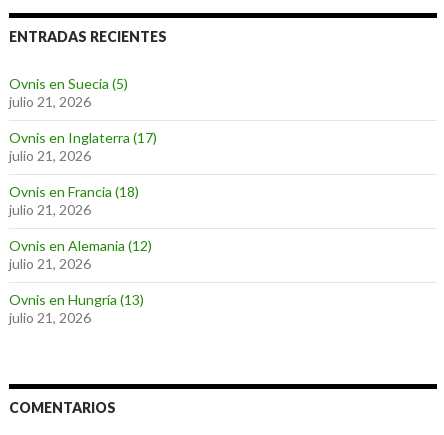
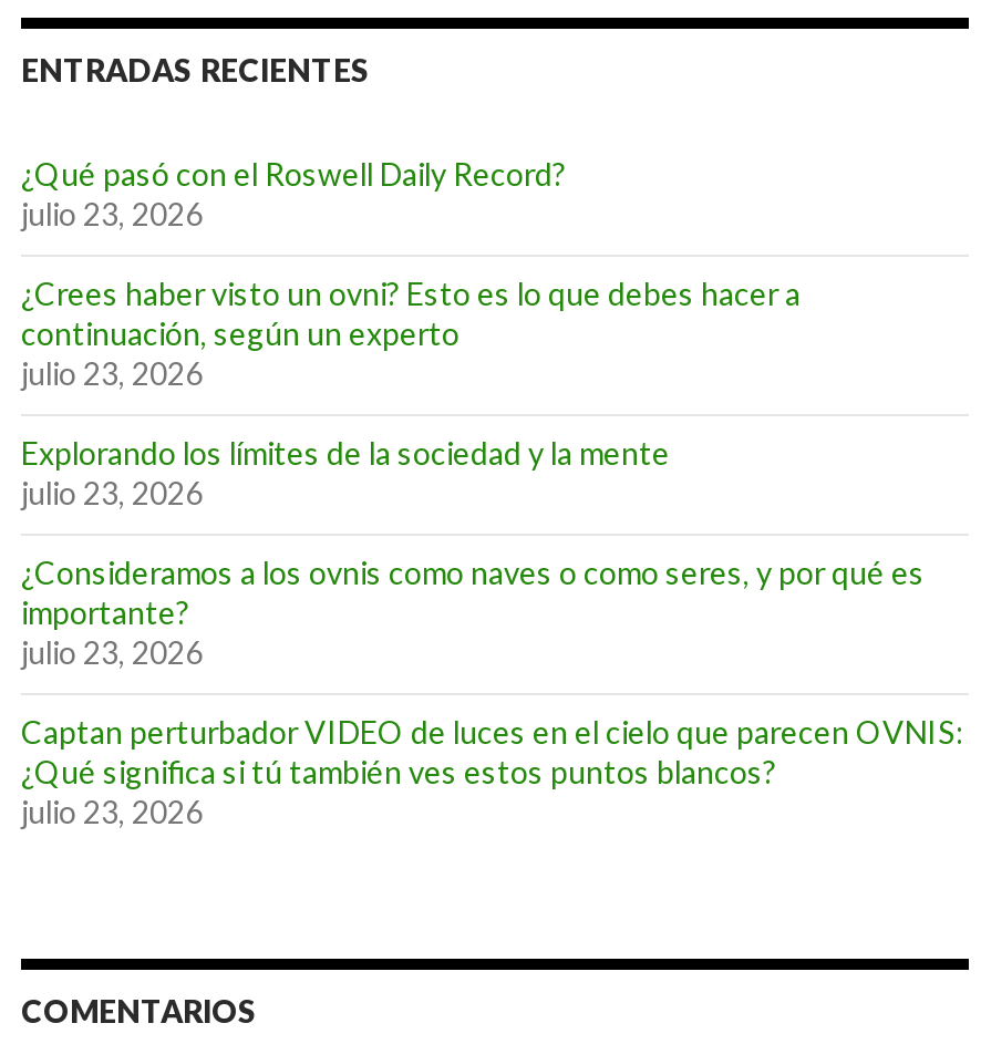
[9,75,128,110] Ovnis en Suecia (5) | julio 21, 2026 -> [21,155,566,232] ¿Qué pasó con el Roswell Daily Record? | julio 23, 2026
[9,129,157,164] Ovnis en Inglaterra (17) | julio 21, 2026 -> [21,275,801,392] ¿Crees haber visto un ovni? Esto es lo que debes hacer a | continuación, según un experto | julio 23, 2026
[9,183,139,218] Ovnis en Francia (18) | julio 21, 2026 -> [21,434,670,511] Explorando los límites de la sociedad y la mente | julio 23, 2026
[9,237,152,272] Ovnis en Alemania (12) | julio 21, 2026 -> [21,554,925,671] ¿Consideramos a los ovnis como naves o como seres, y por qué es | importante? | julio 23, 2026
[9,291,144,326] Ovnis en Hungría (13) | julio 21, 2026 -> [21,713,964,830] Captan perturbador VIDEO de luces en el cielo que parecen OVNIS: | ¿Qué significa si tú también ves estos puntos blancos? | julio 23, 2026

